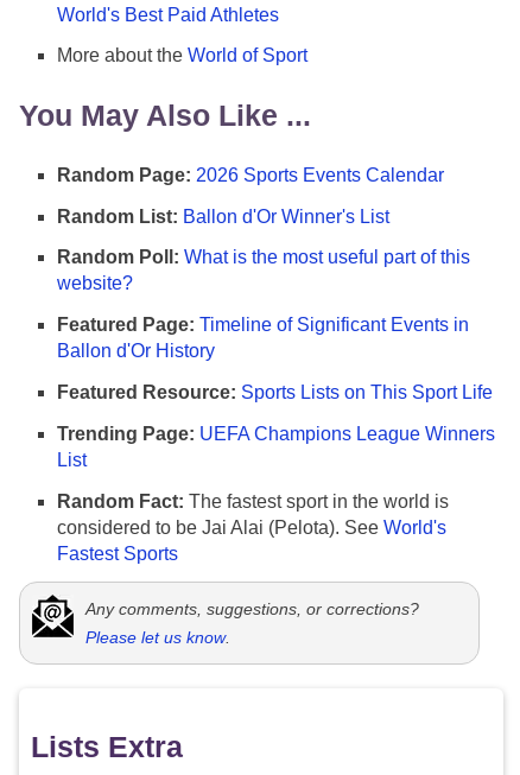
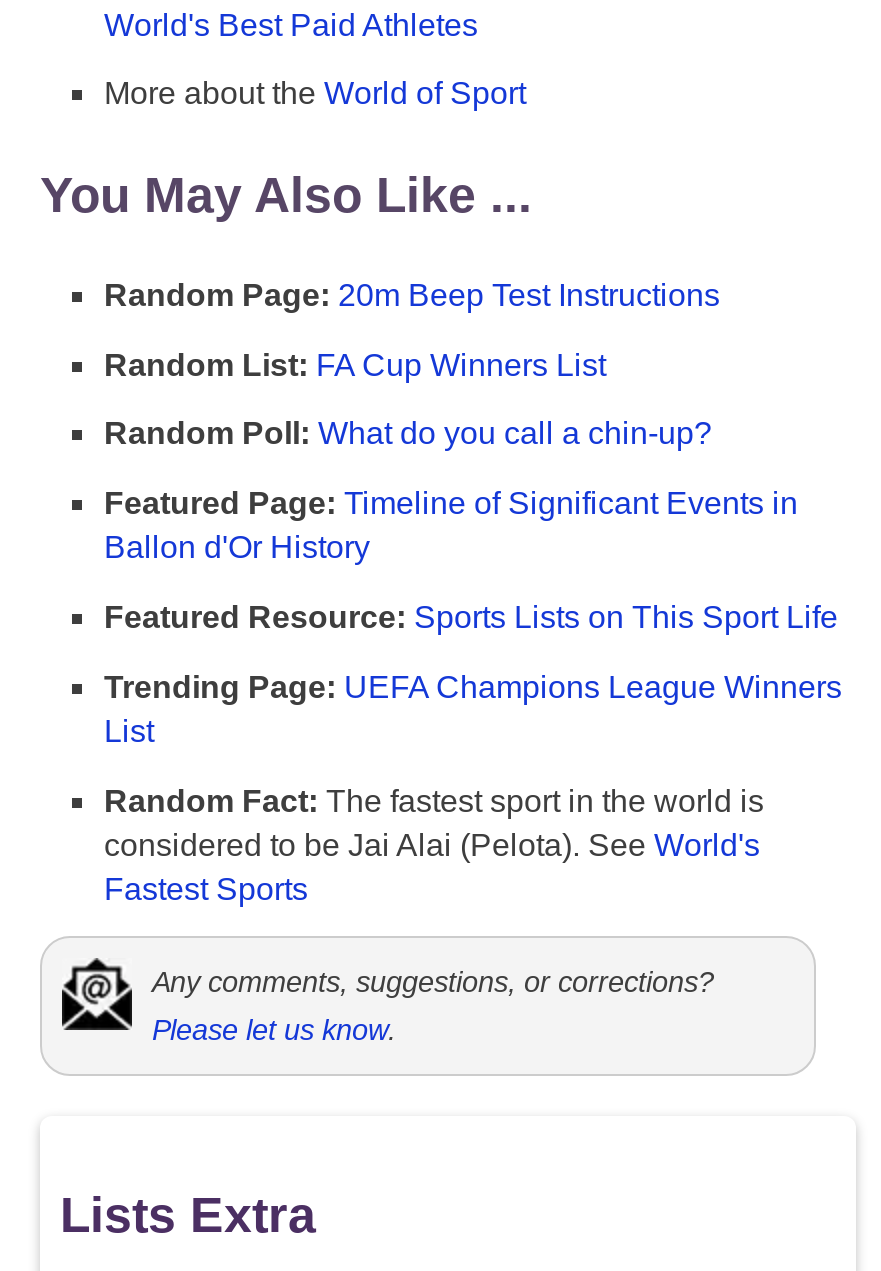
[57,165,444,185] Random Page: 2026 Sports Events Calendar -> [104,278,720,312] Random Page: 20m Beep Test Instructions
[57,206,389,226] Random List: Ballon d'Or Winner's List -> [104,347,606,381] Random List: FA Cup Winners List
[57,247,470,294] Random Poll: What is the most useful part of this | website? -> [104,417,712,451] Random Poll: What do you call a chin-up?

